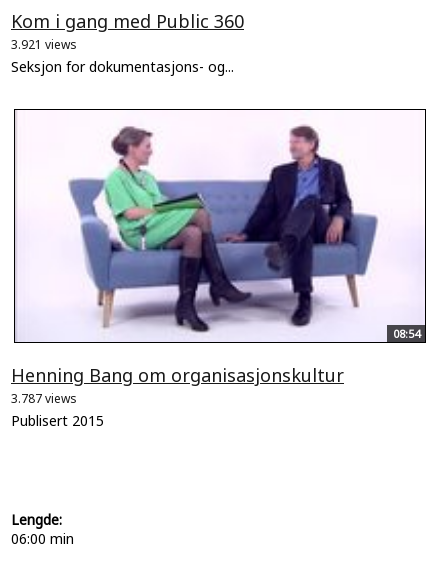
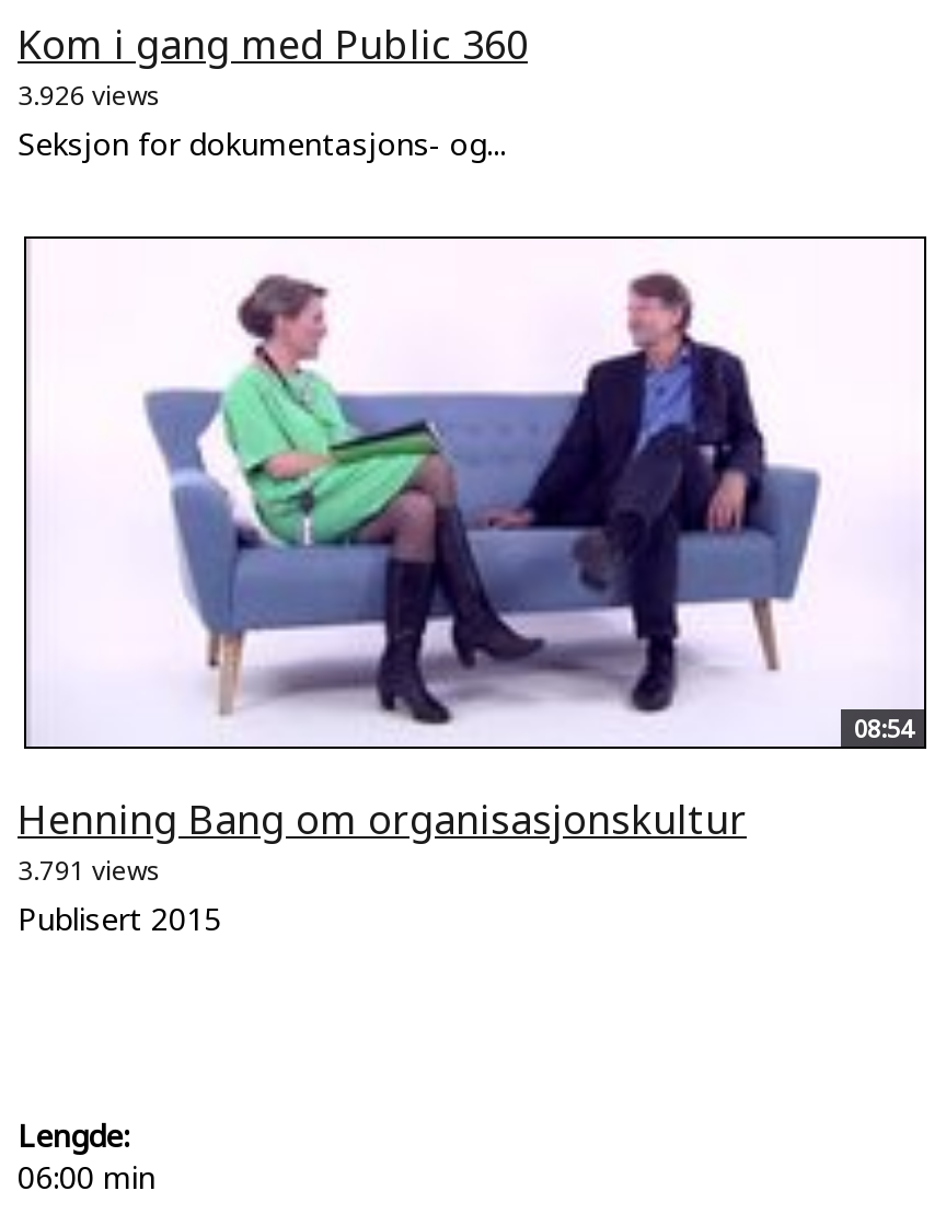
[11,36,77,53] 3.921 views -> [18,77,162,114] 3.926 views
[11,390,77,407] 3.787 views -> [18,851,162,888] 3.791 views

